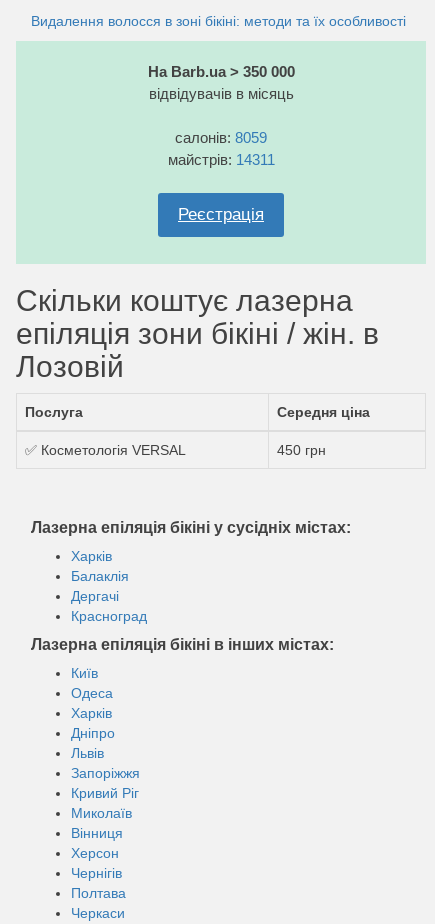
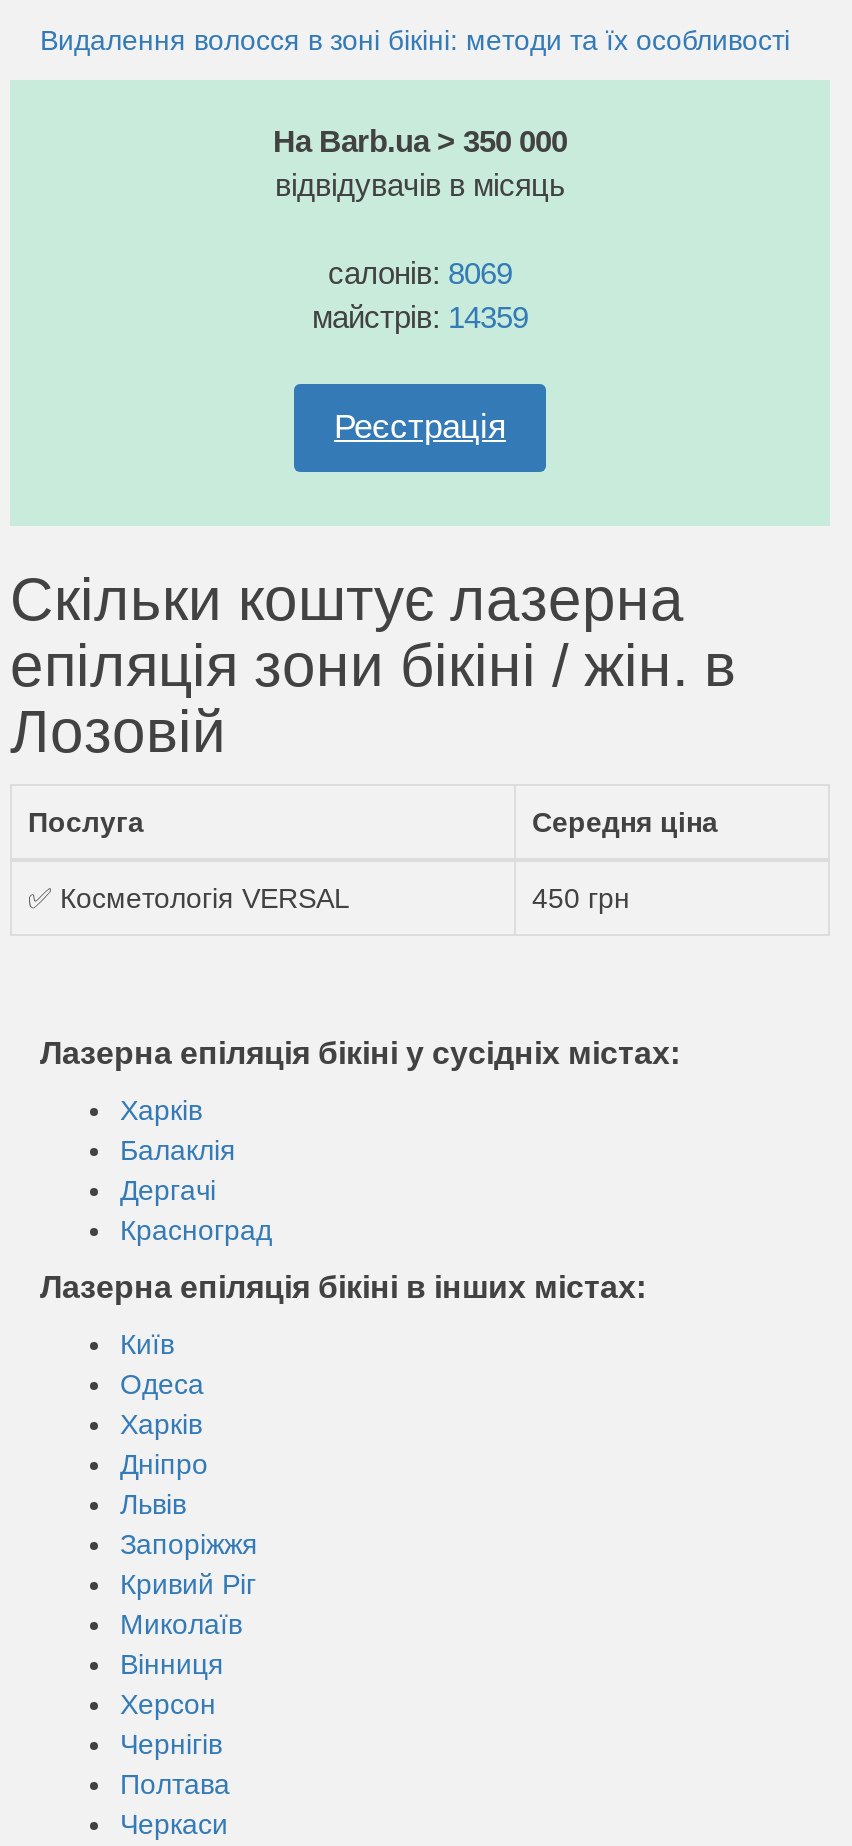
[175,129,267,146] салонів: 8059 -> [328,256,512,290] салонів: 8069
[167,151,274,168] майстрів: 14311 -> [312,300,528,334] майстрів: 14359

